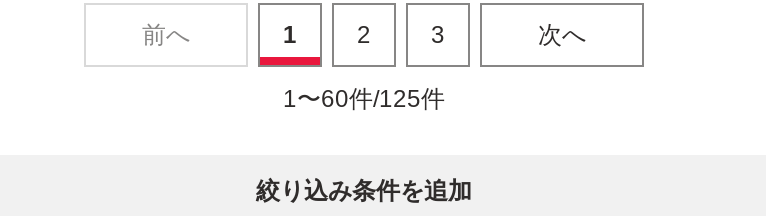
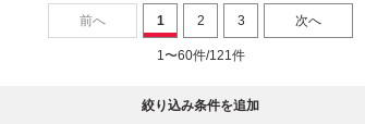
[283,85,445,113] 1〜60件/125件 -> [156,48,245,63] 1〜60件/121件

